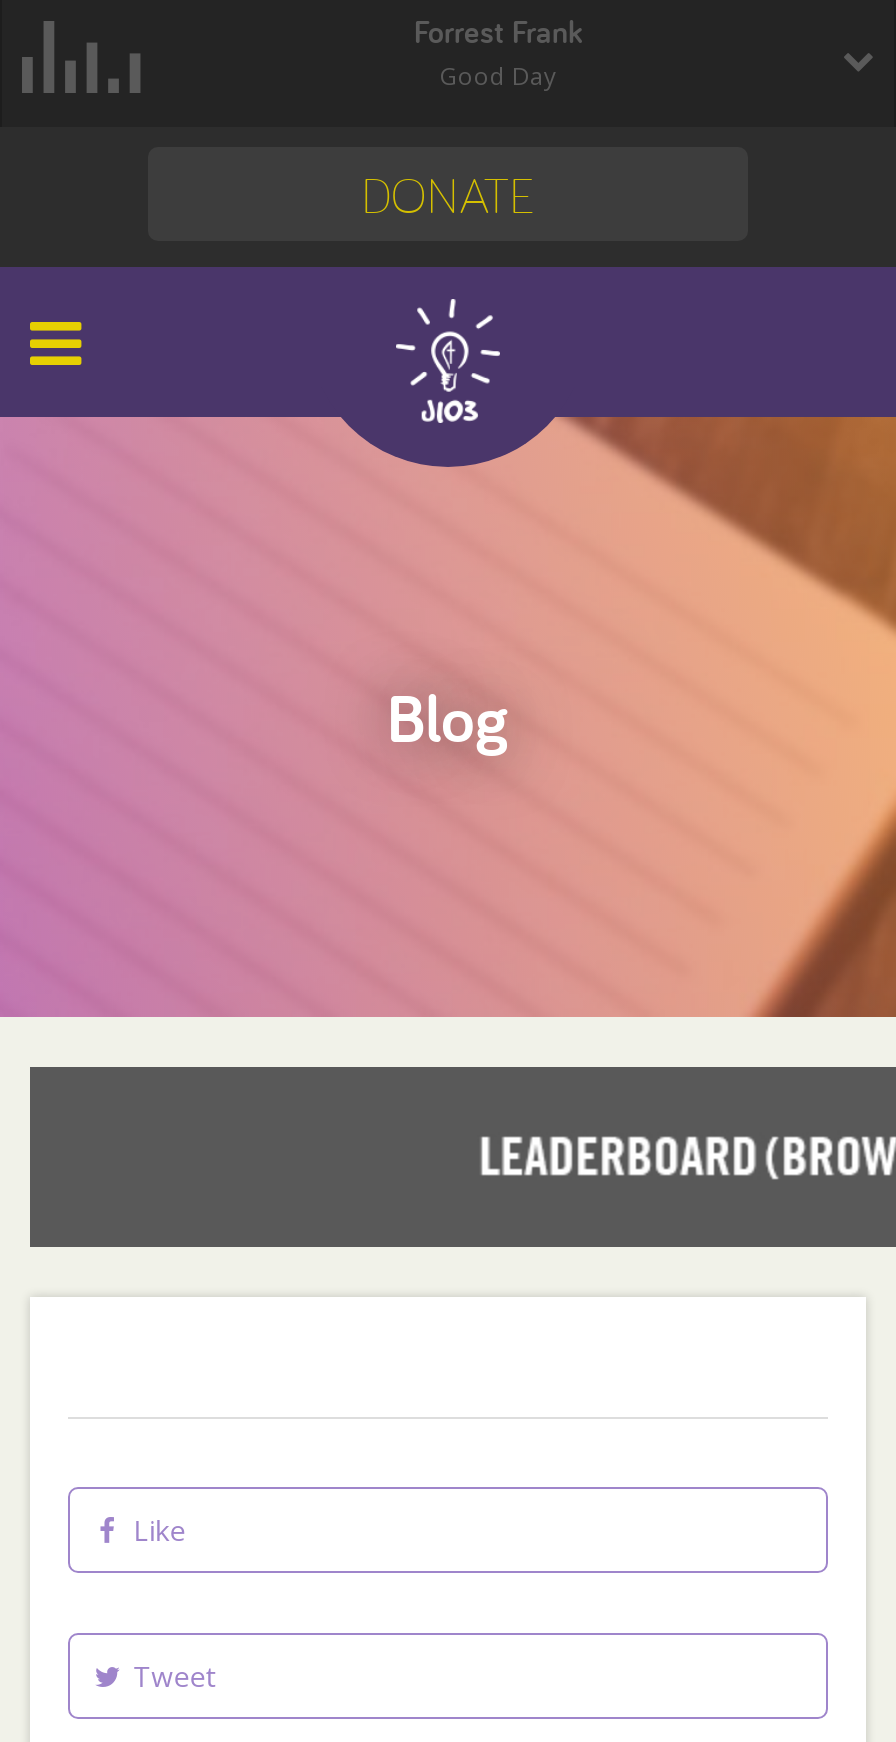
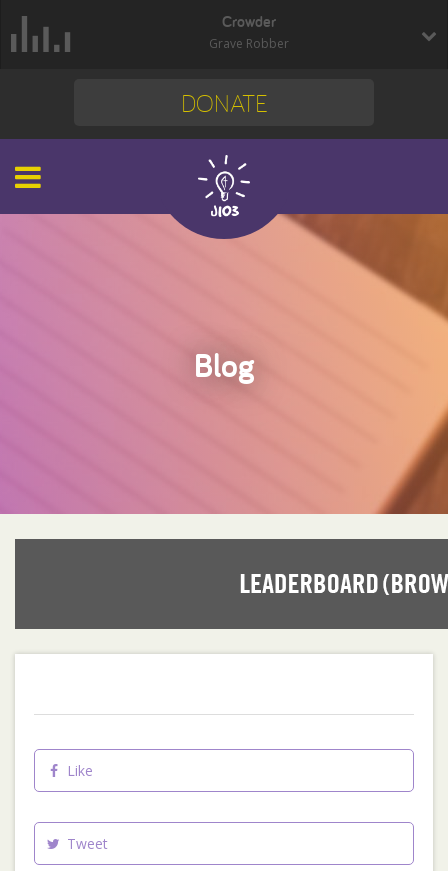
[414,11,582,93] Forrest Frank | Good Day -> [209,11,289,52] Crowder | Grave Robber

